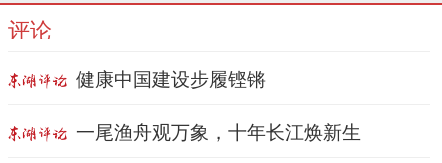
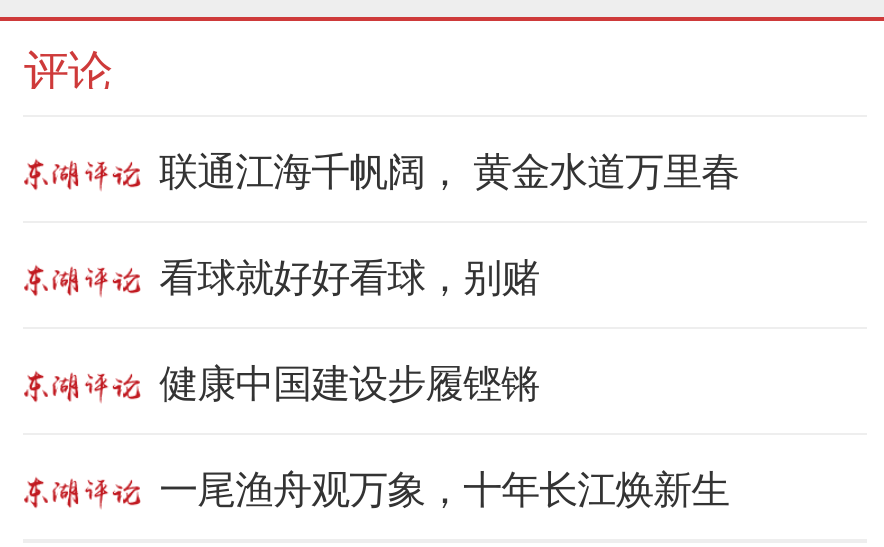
none -> [159,141,739,301] 联通江海千帆阔， 黄金水道万里春 | 看球就好好看球，别赌

